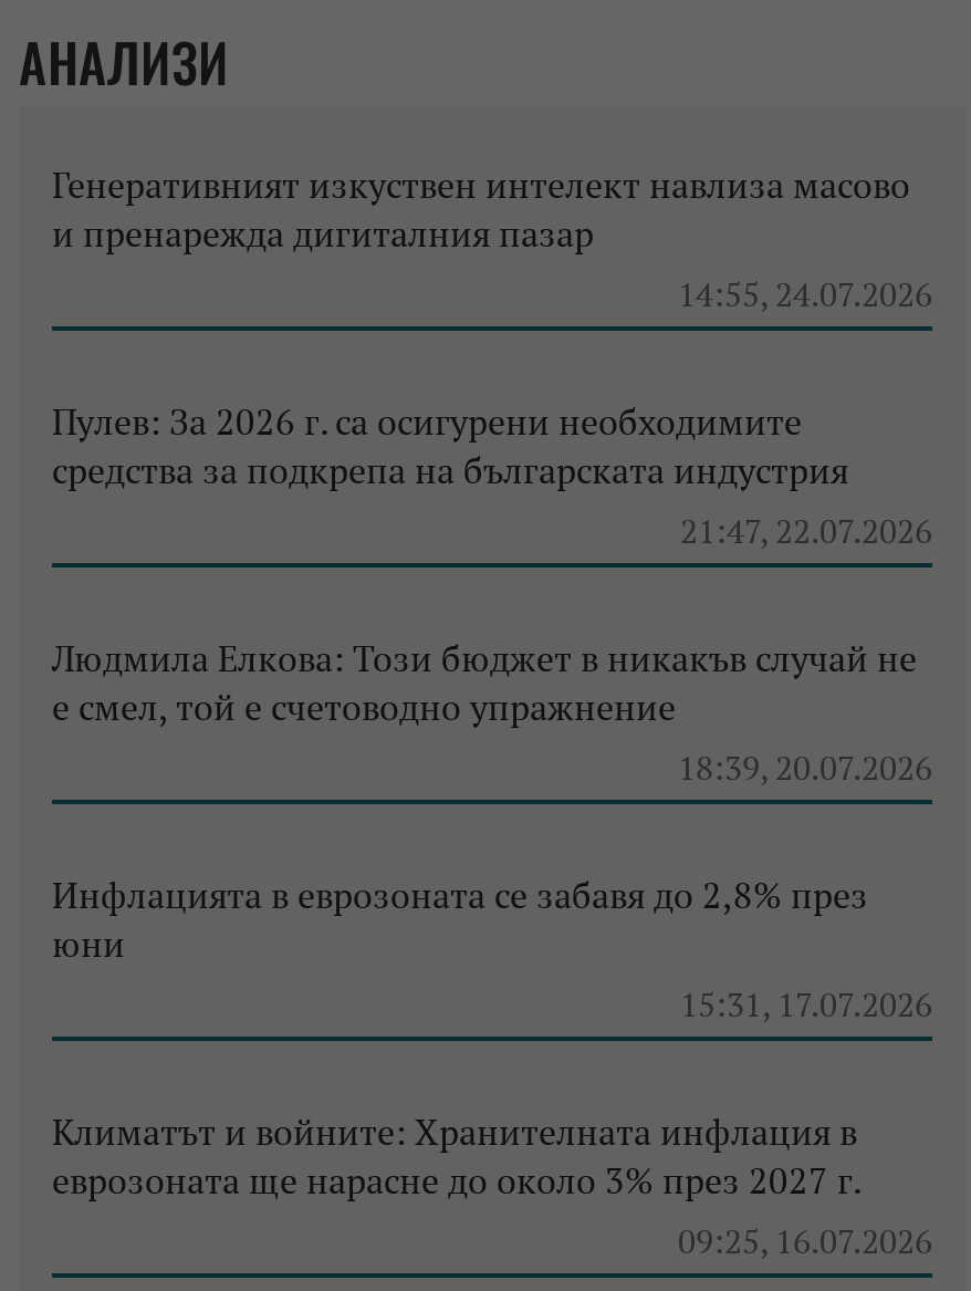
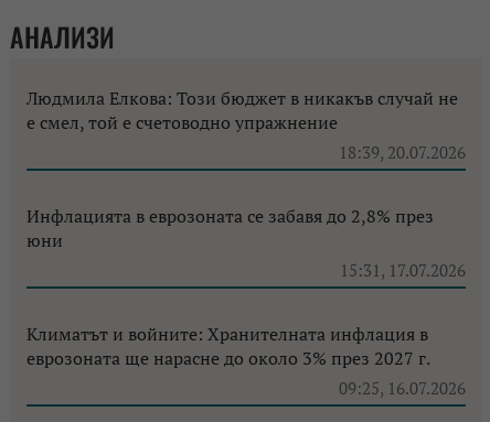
[52,160,932,552] Генеративният изкуствен интелект навлиза масово | и пренарежда дигиталния пазар | 14:55, 24.07.2026 | Пулев: За 2026 г. са осигурени необходимите | средства за подкрепа на българската индустрия | 21:47, 22.07.2026 -> none

